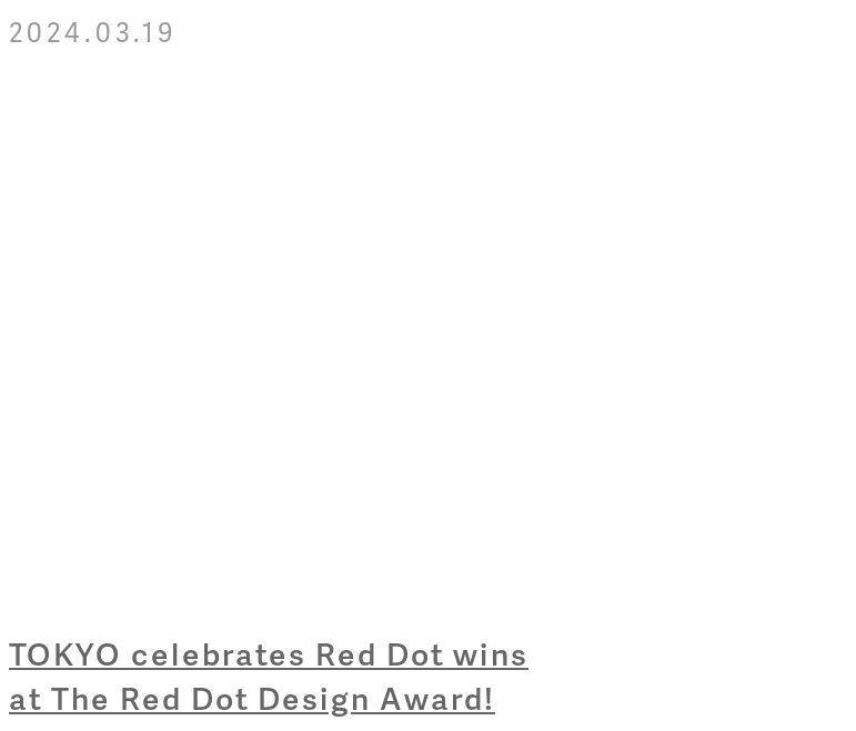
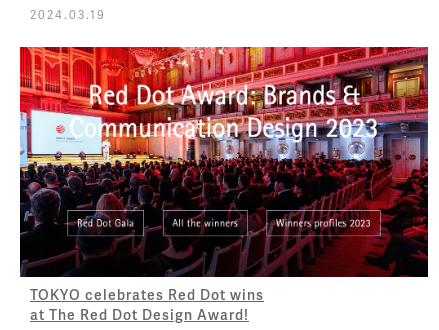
none -> [19,46,429,278] [image]

